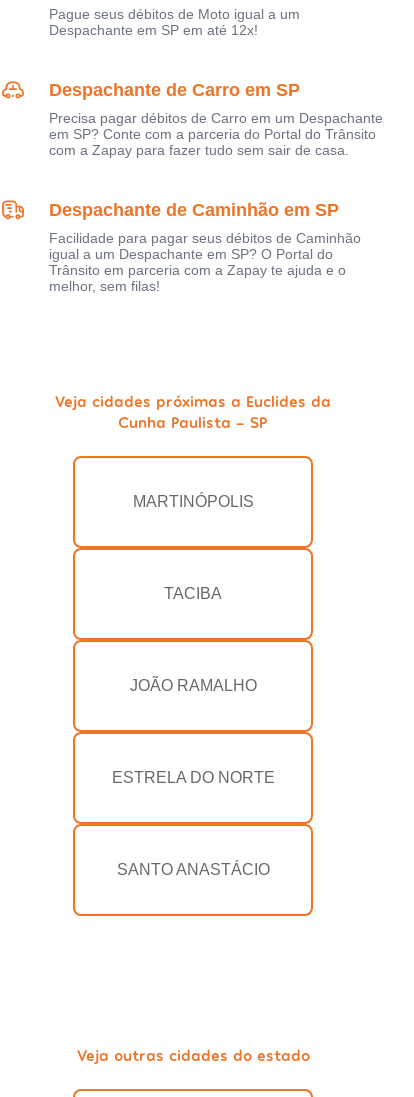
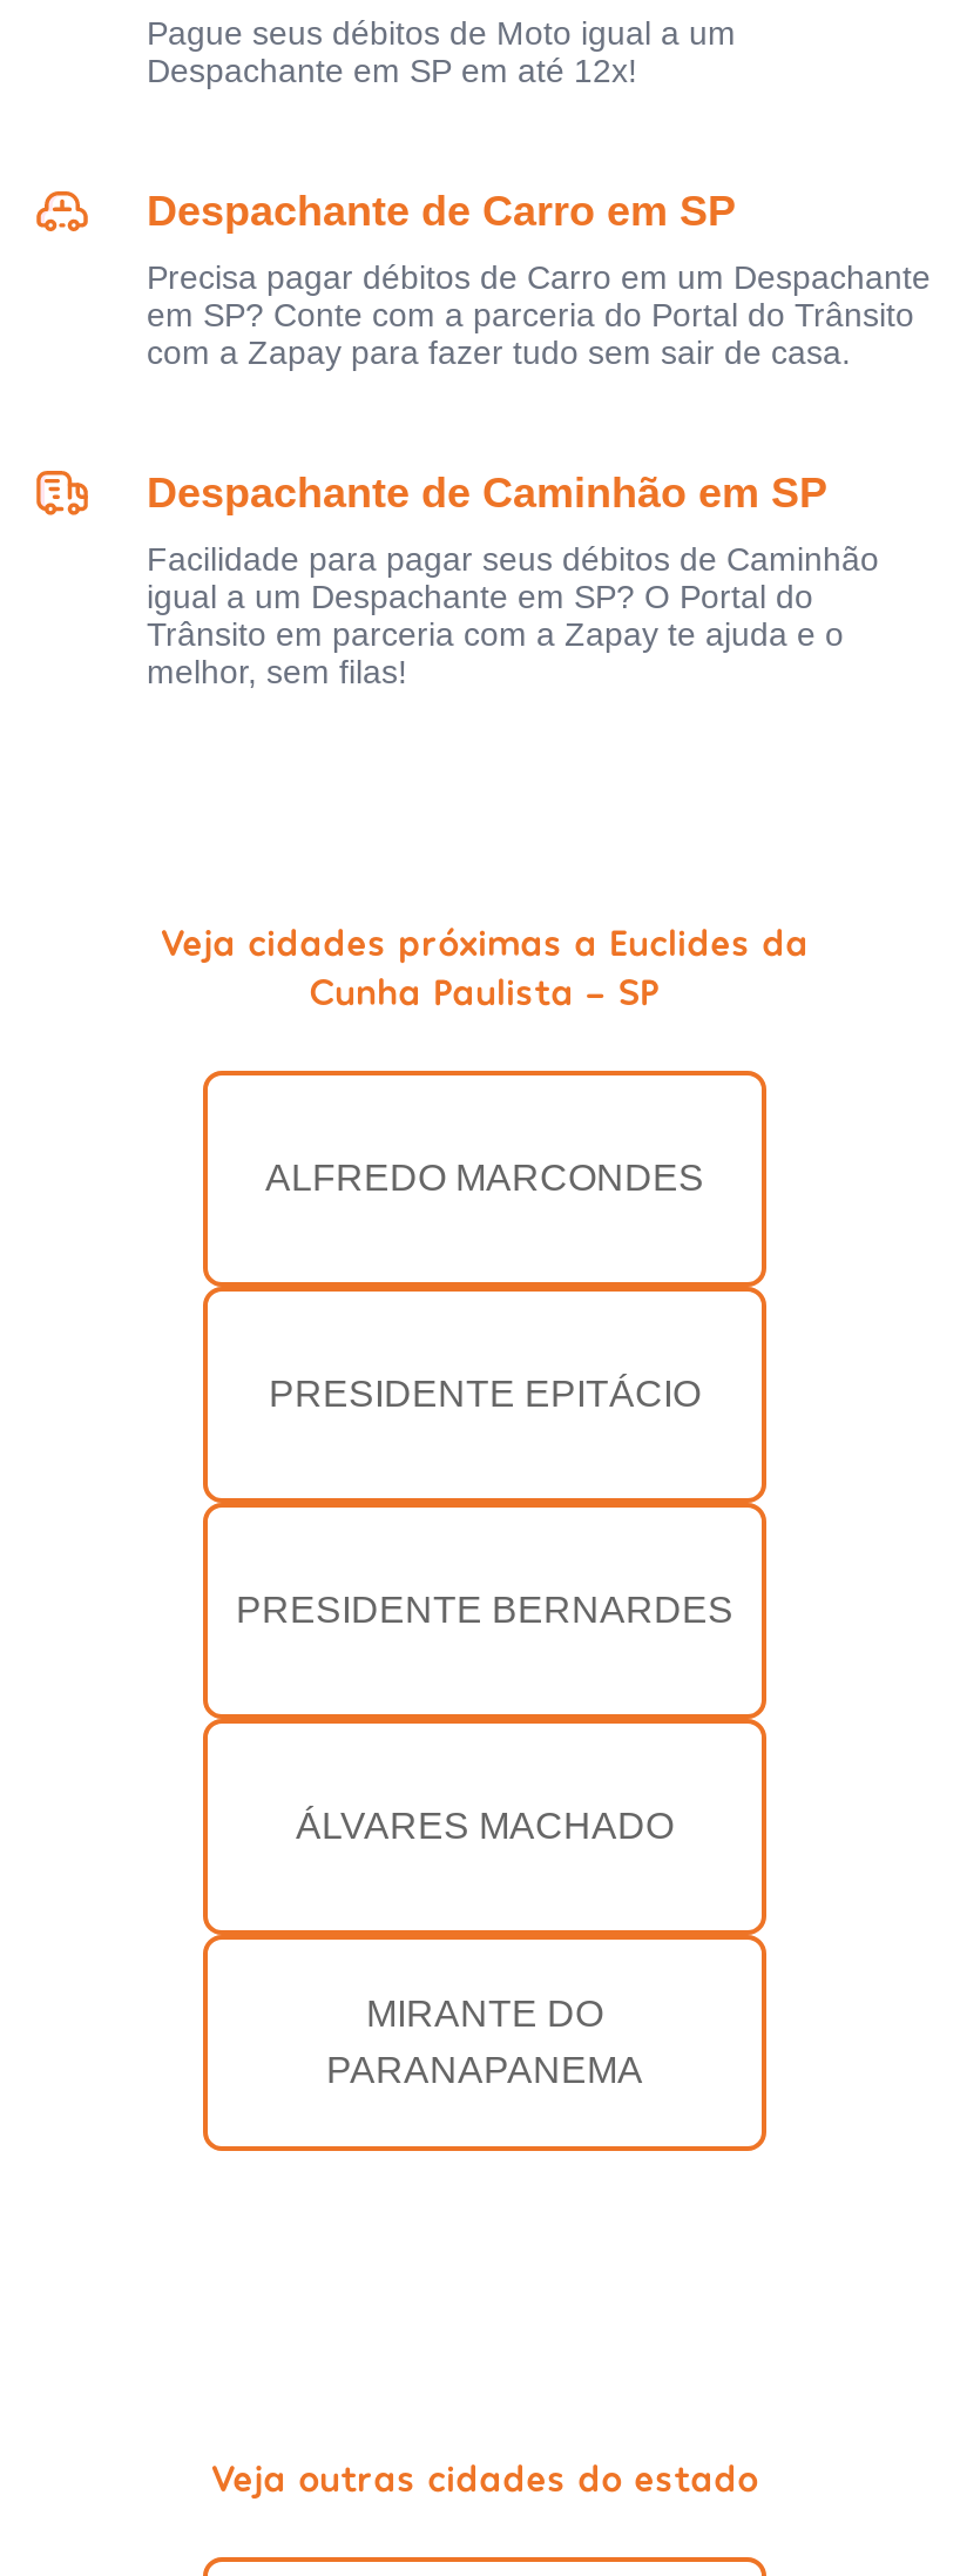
[132,493,253,510] MARTINÓPOLIS -> [265,1158,704,1198] ALFREDO MARCONDES
[164,585,222,602] TACIBA -> [269,1374,701,1414] PRESIDENTE EPITÁCIO
[129,677,256,694] JOÃO RAMALHO -> [236,1590,733,1630] PRESIDENTE BERNARDES
[111,769,274,786] ESTRELA DO NORTE -> [296,1806,674,1846] ÁLVARES MACHADO
[116,861,269,878] SANTO ANASTÁCIO -> [326,1994,643,2090] MIRANTE DO | PARANAPANEMA

